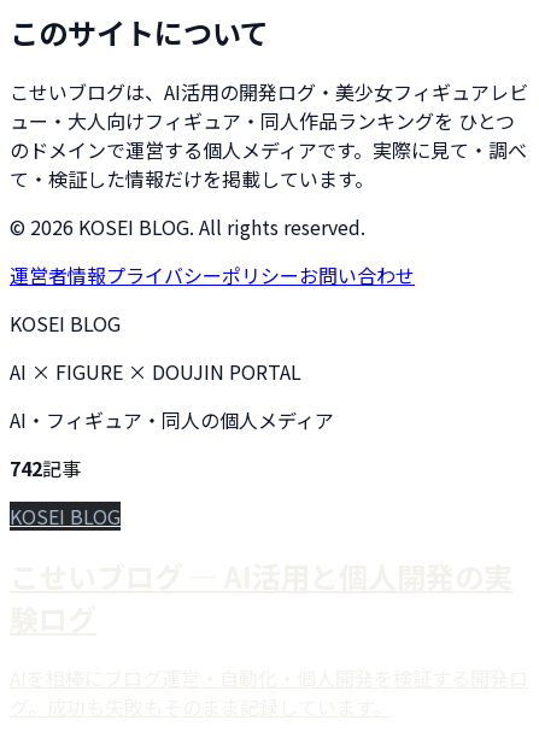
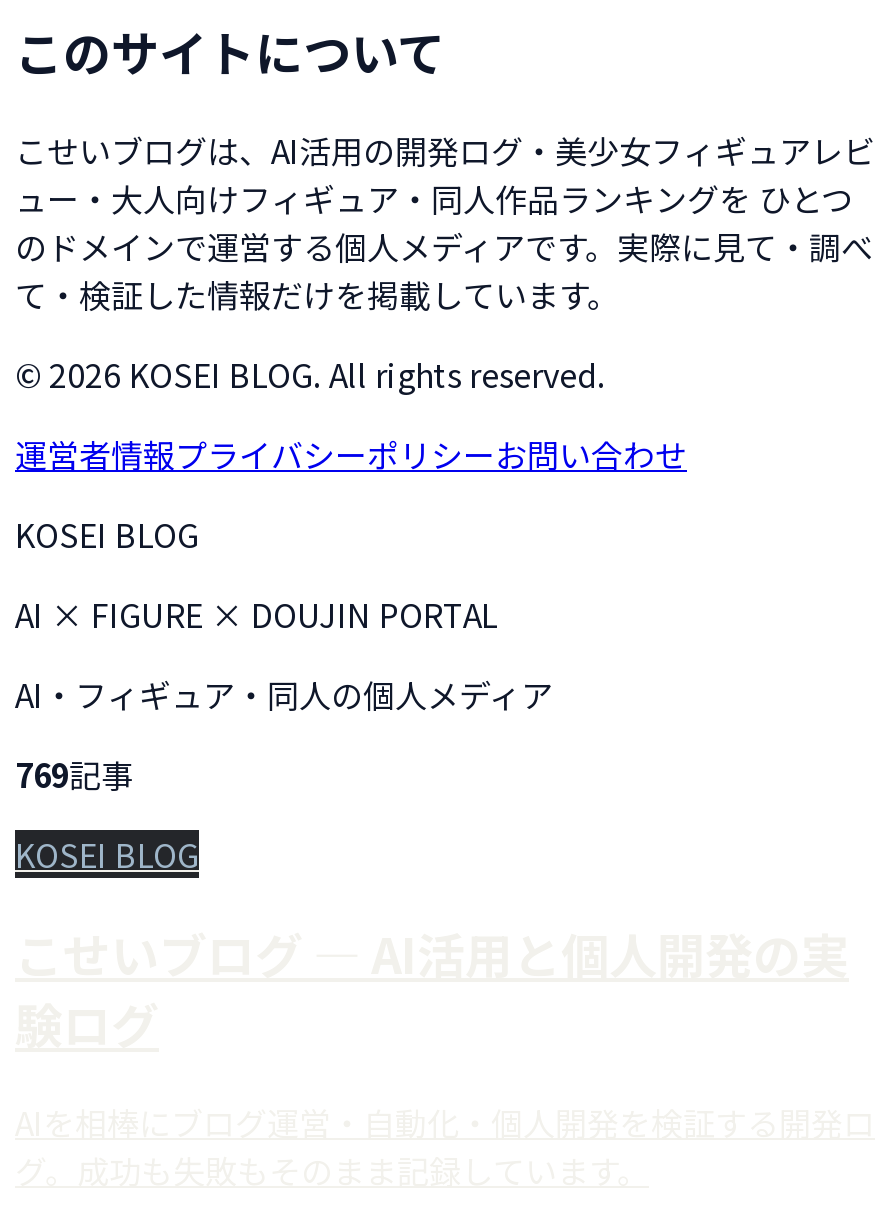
[10,454,81,483] 742記事 -> [15,751,133,799] 769記事

